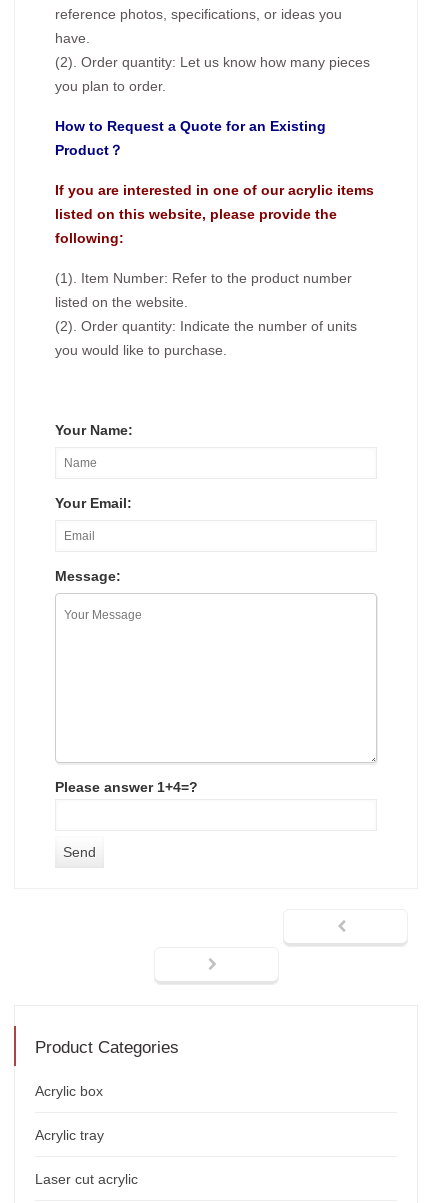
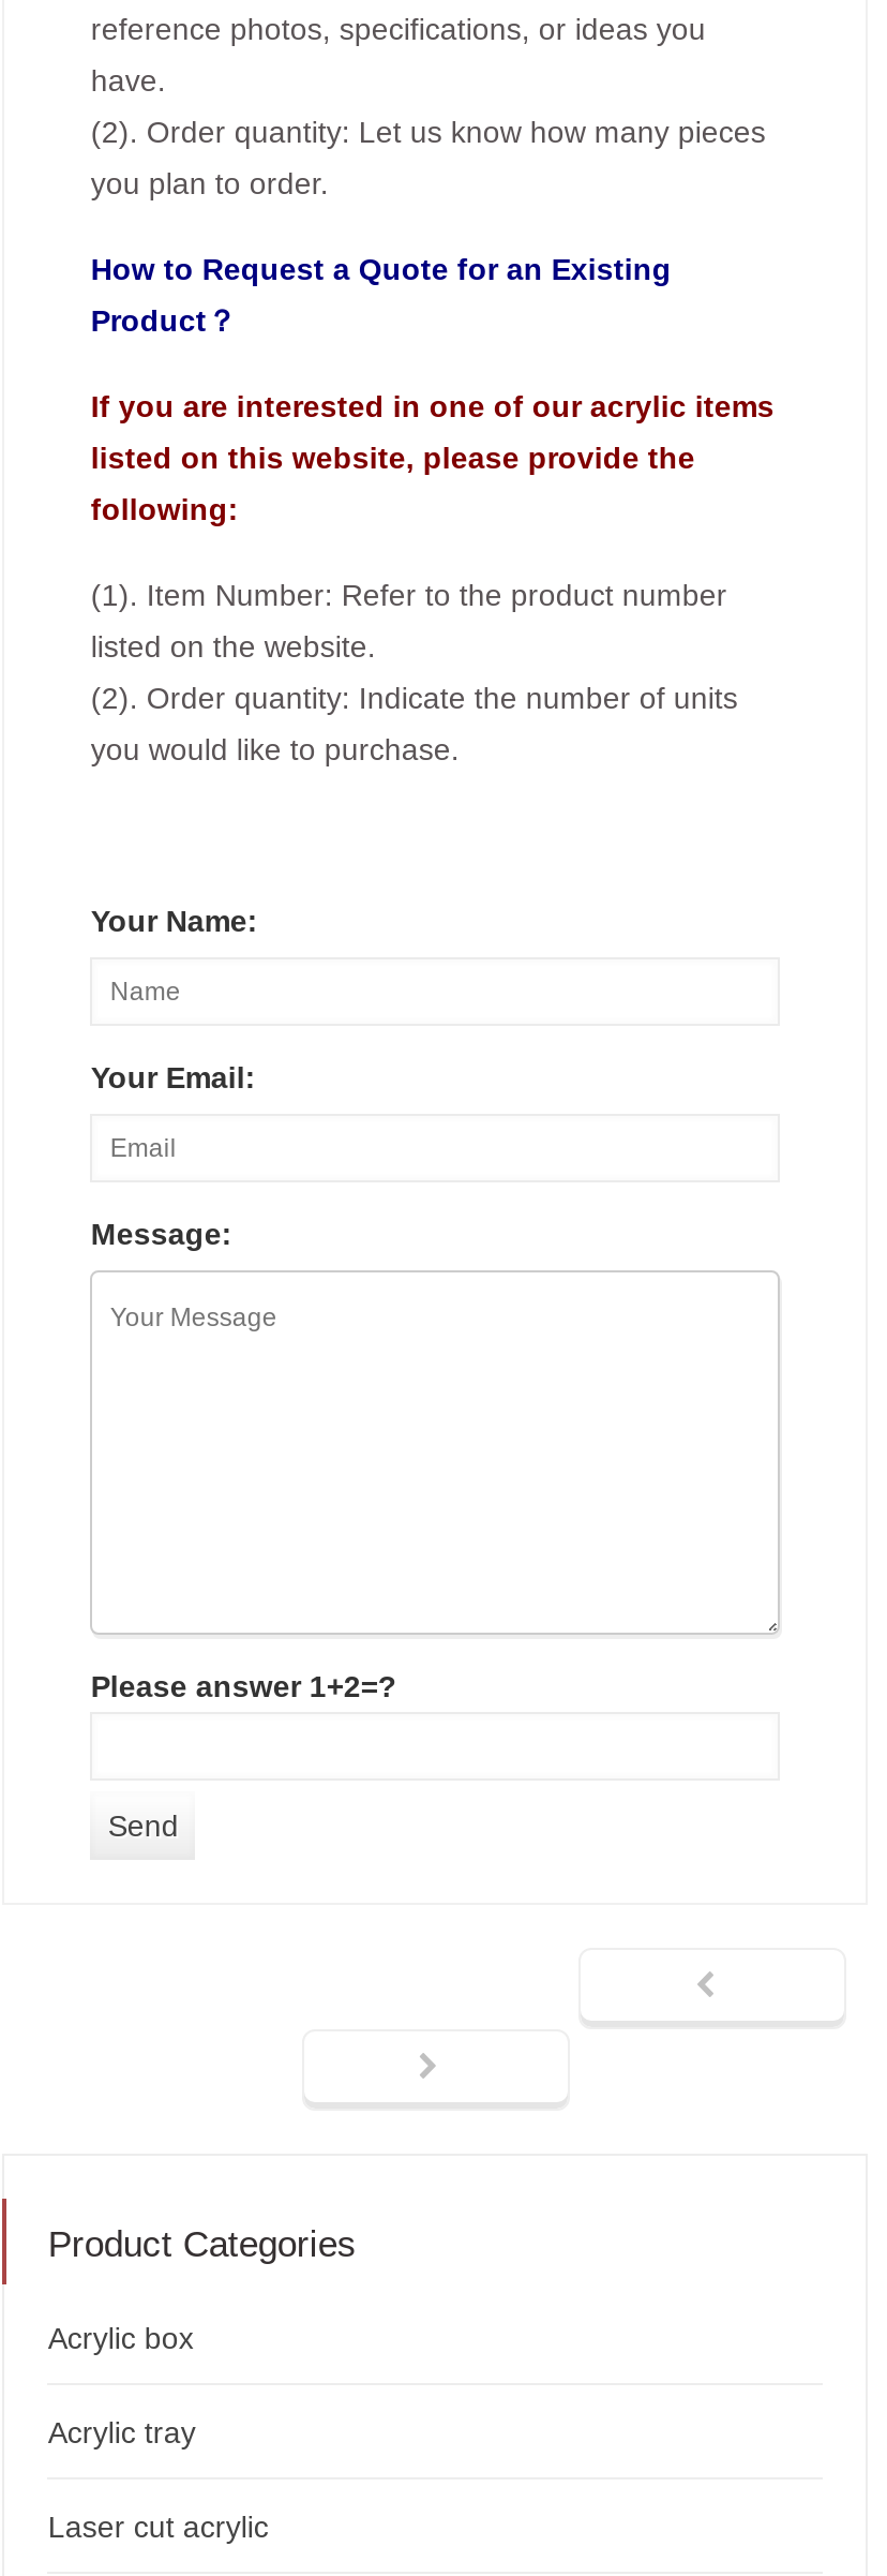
[55,779,198,795] Please answer 1+4=? -> [91,1668,397,1703] Please answer 1+2=?

